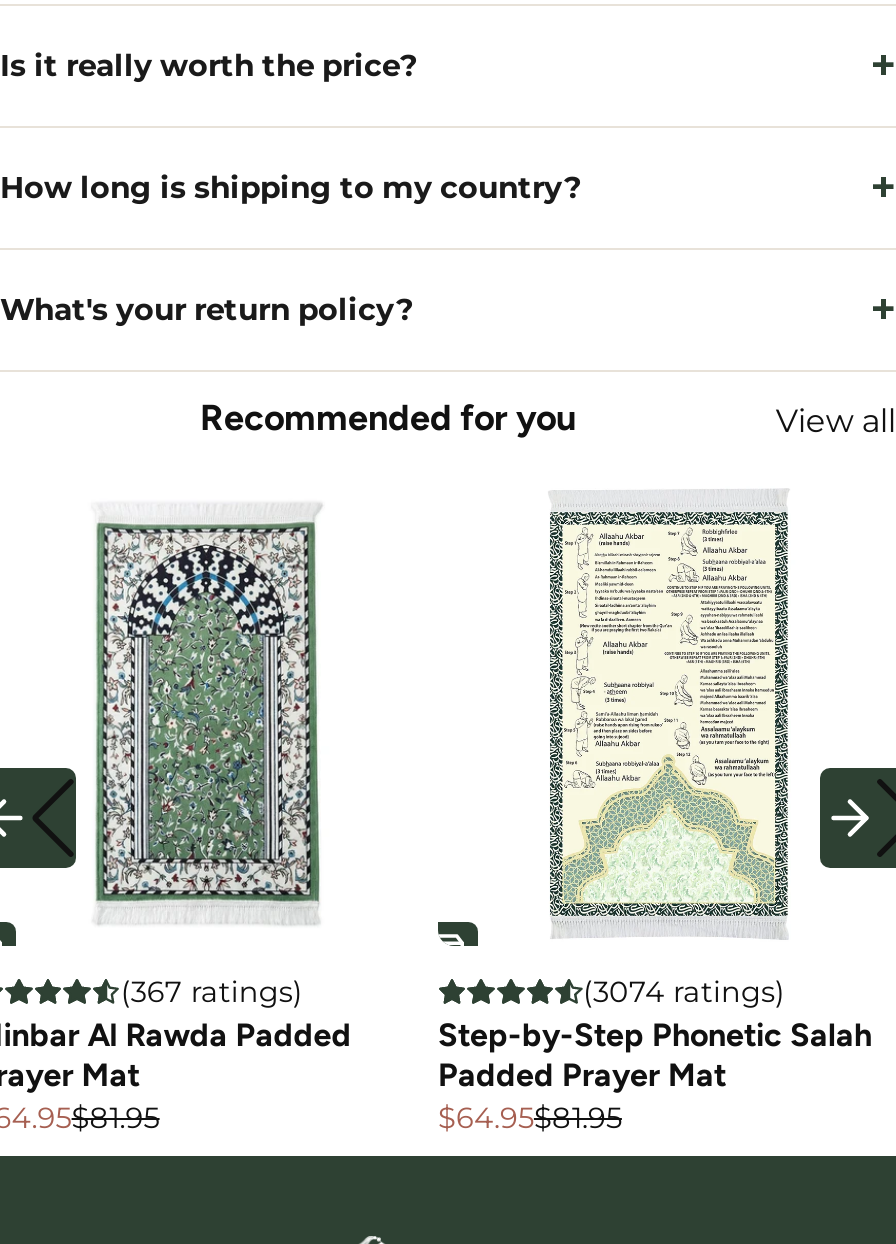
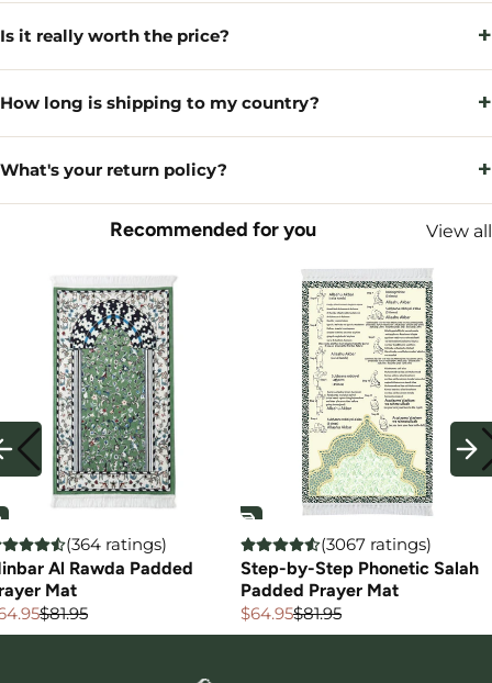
[121,973,303,1009] (367 ratings) -> [66,534,167,554] (364 ratings)
[583,973,785,1009] (3074 ratings) -> [320,534,431,554] (3067 ratings)

